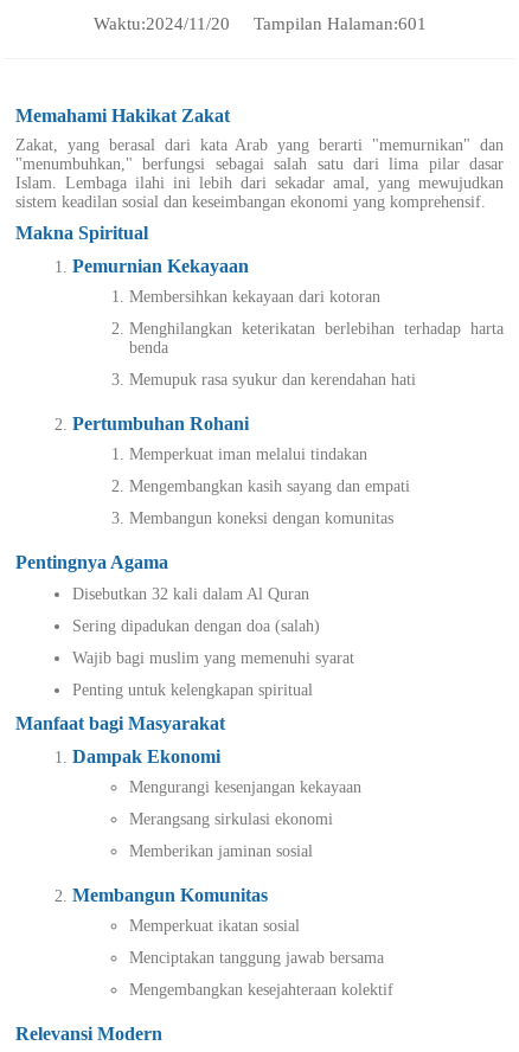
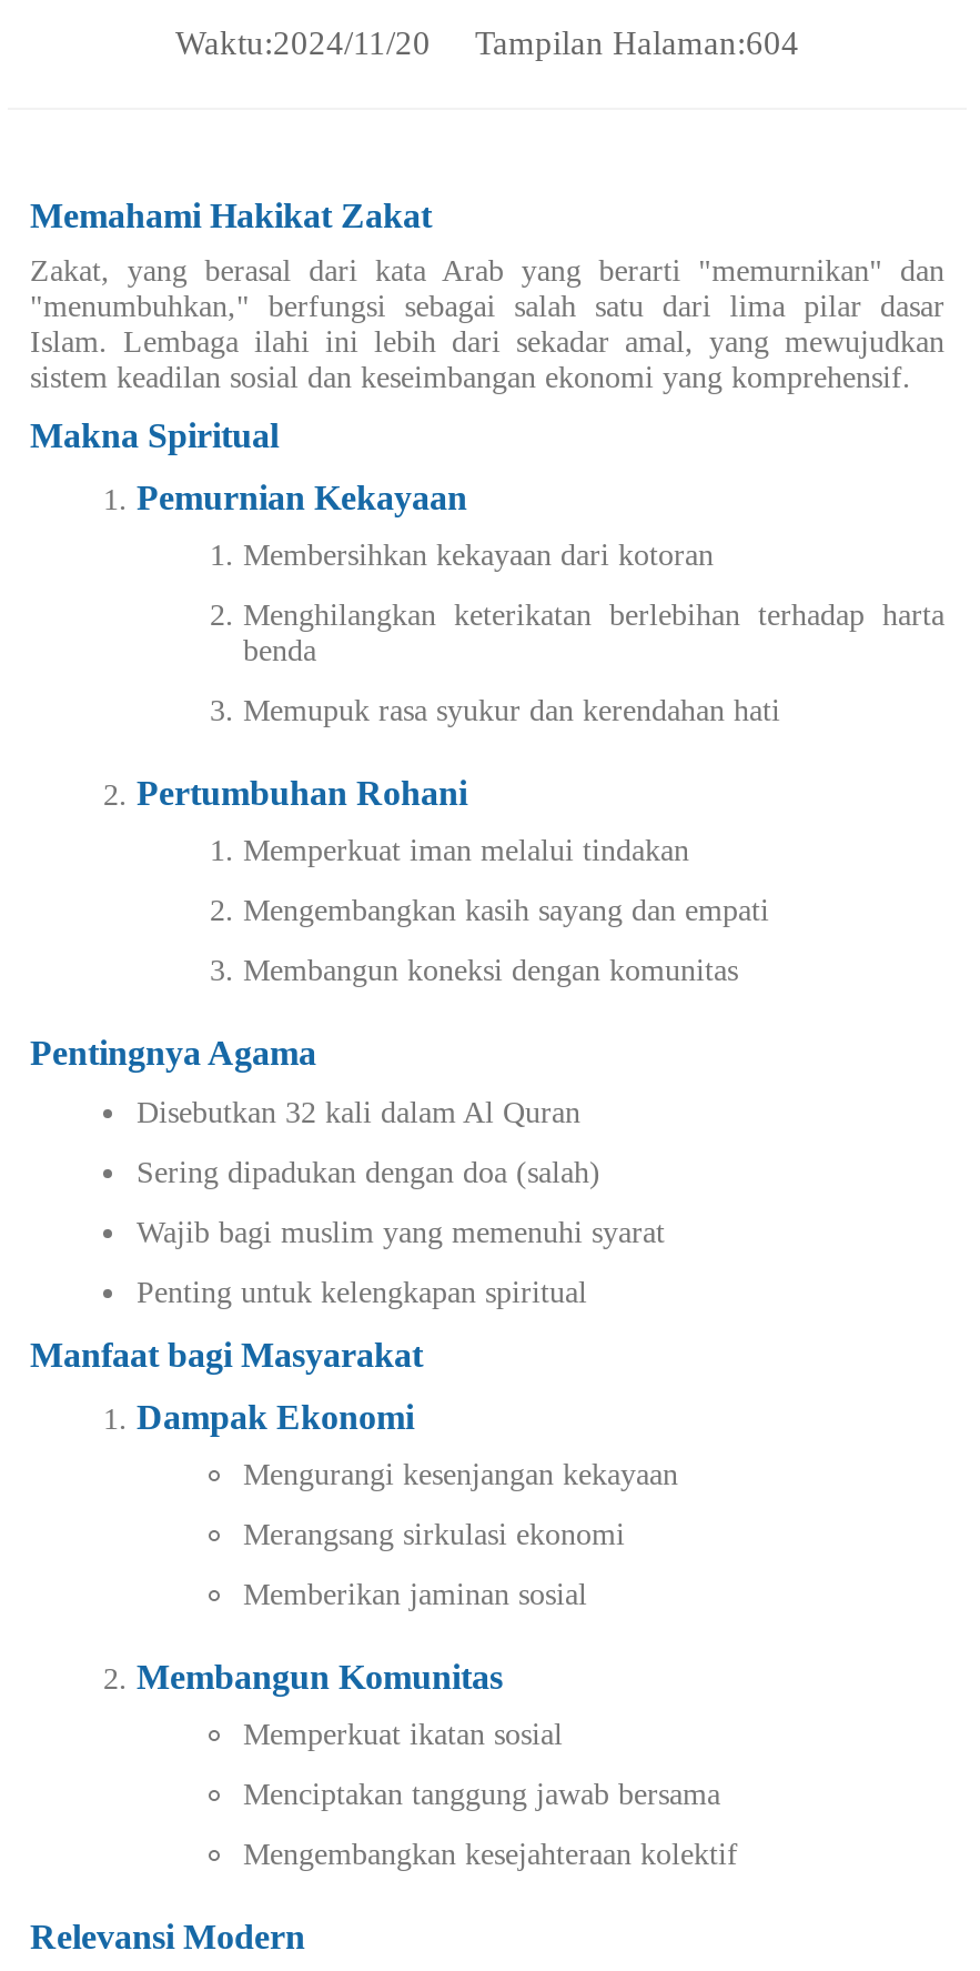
[253,15,426,34] Tampilan Halaman:601 -> [475,26,799,62] Tampilan Halaman:604

